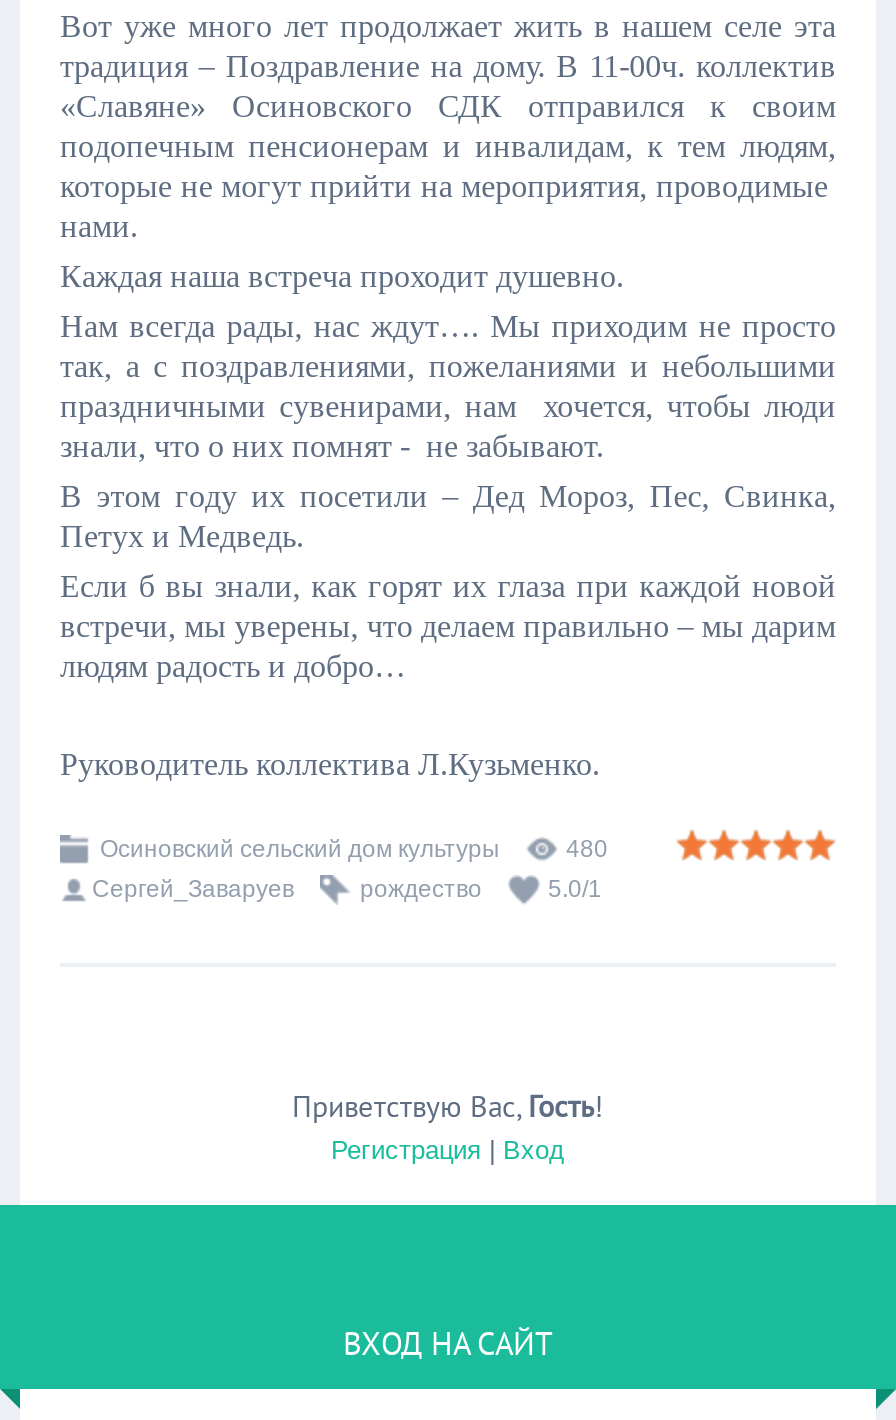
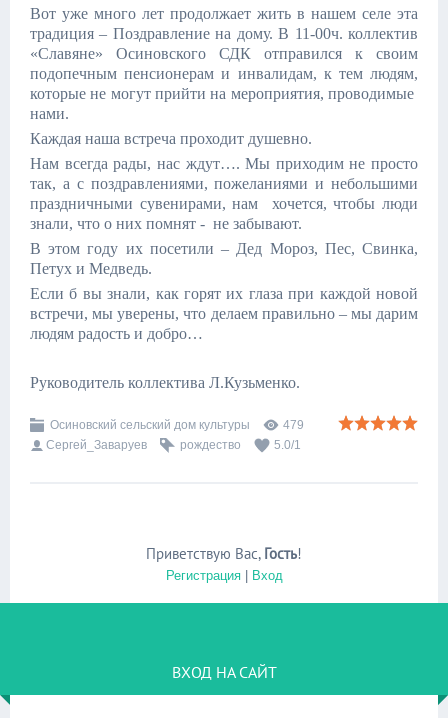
[566,835,608,863] 480 -> [283,418,304,432] 479

